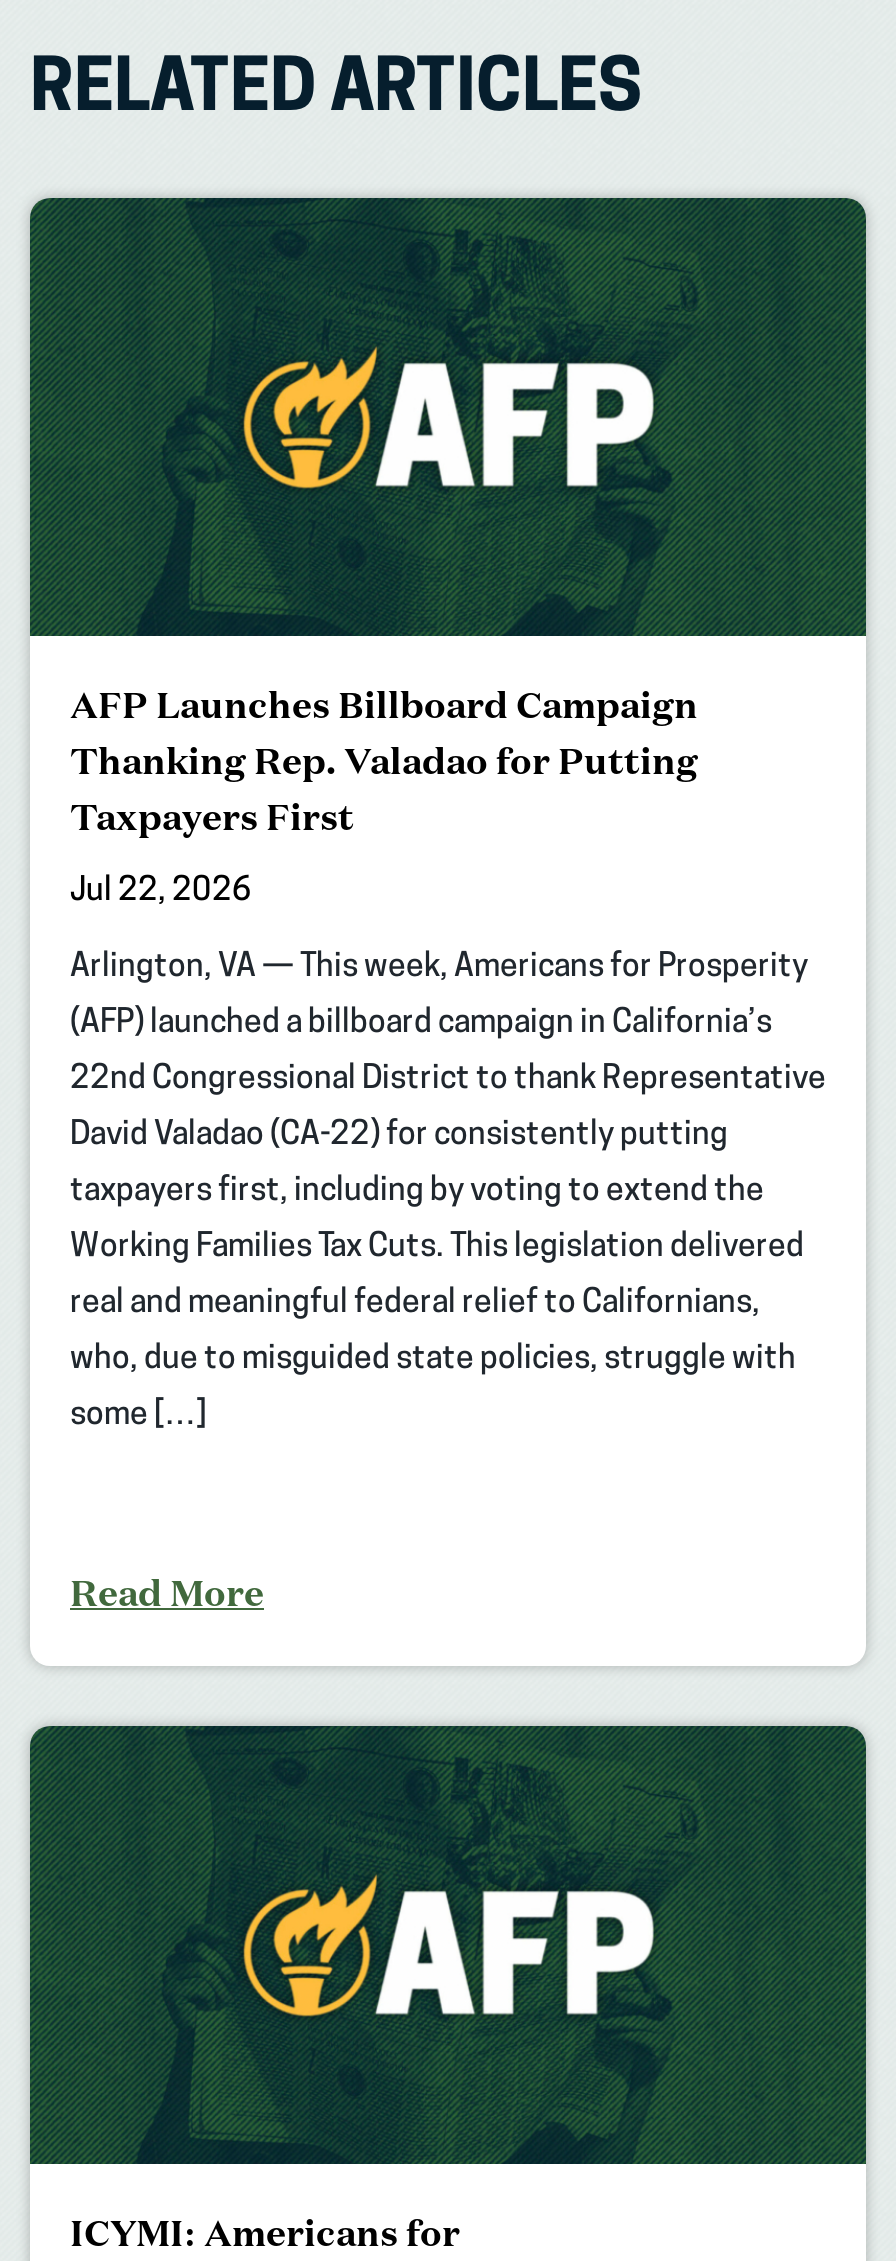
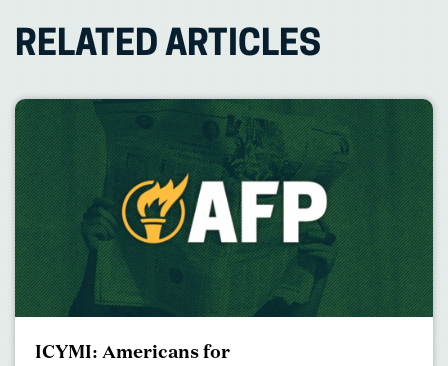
[70,679,826,1431] AFP Launches Billboard Campaign | Thanking Rep. Valadao for Putting | Taxpayers First | Jul 22, 2026 | Arlington, VA — This week, Americans for Prosperity | (AFP) launched a billboard campaign in California’s | 22nd Congressional District to thank Representative | David Valadao (CA-22) for consistently putting | taxpayers first, including by voting to extend the | Working Families Tax Cuts. This legislation delivered | real and meaningful federal relief to Californians, | who, due to misguided state policies, struggle with | some […] -> none
[70,1567,264,1615] Read More -> none

